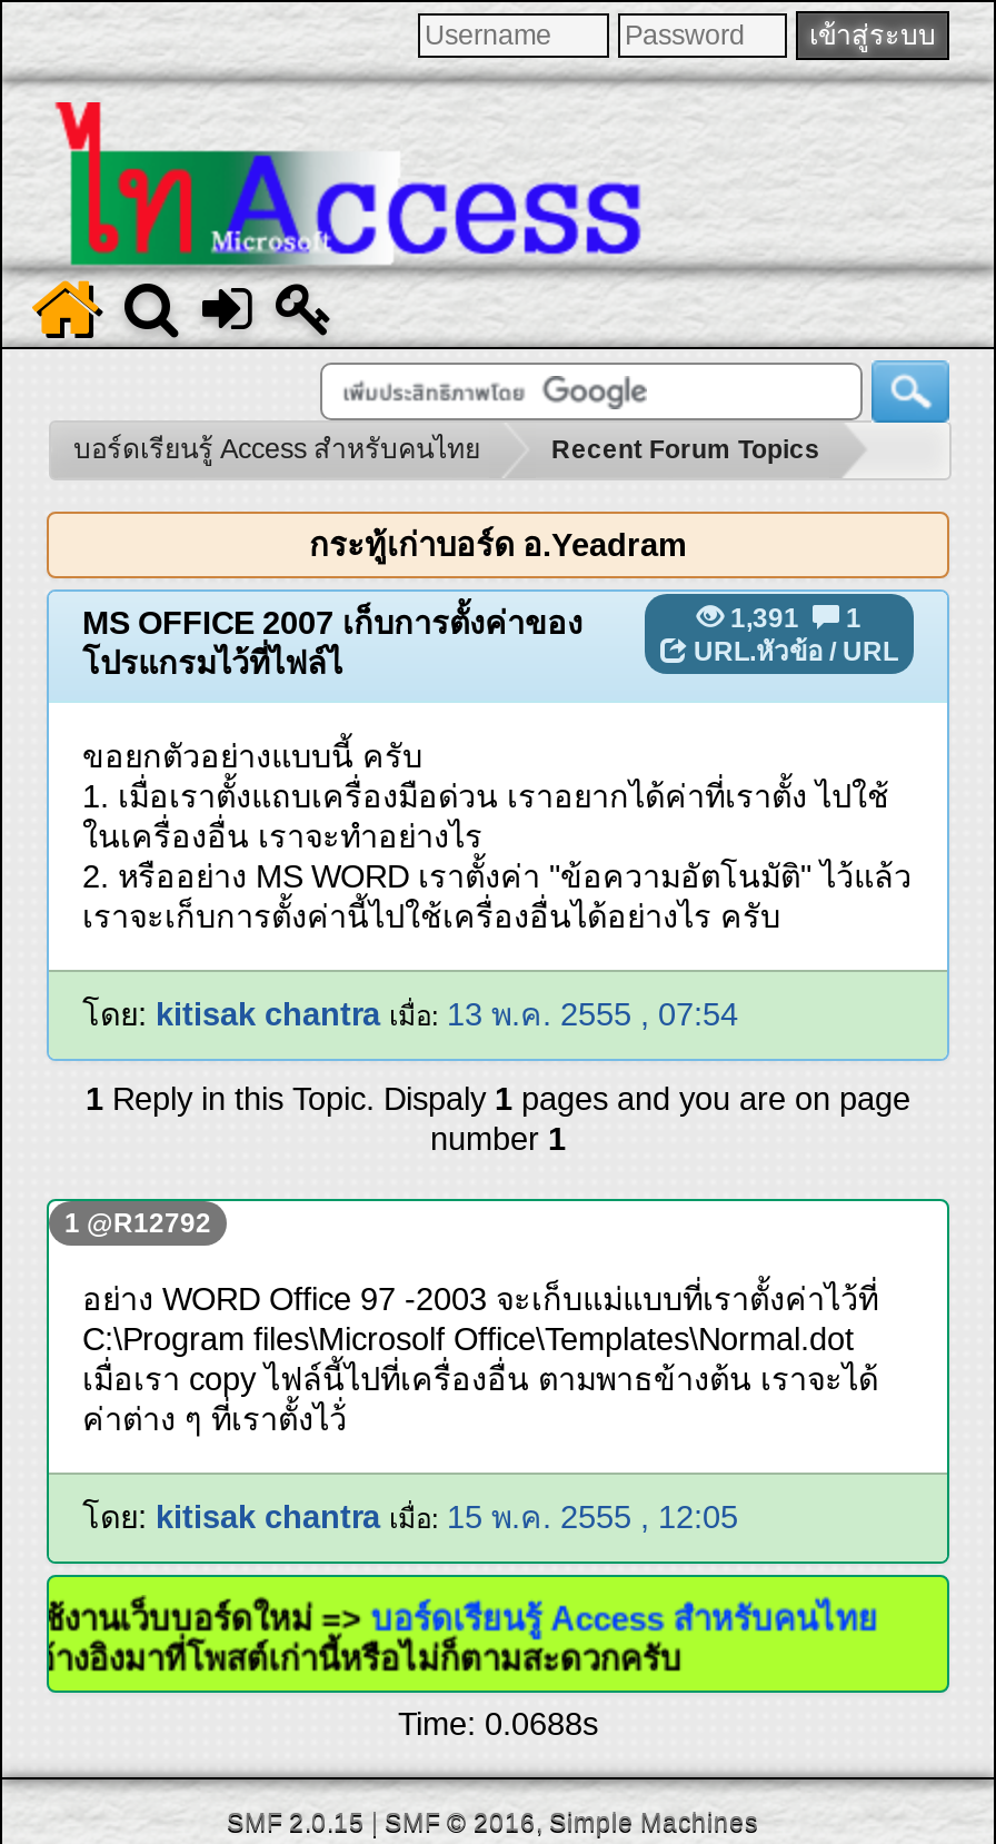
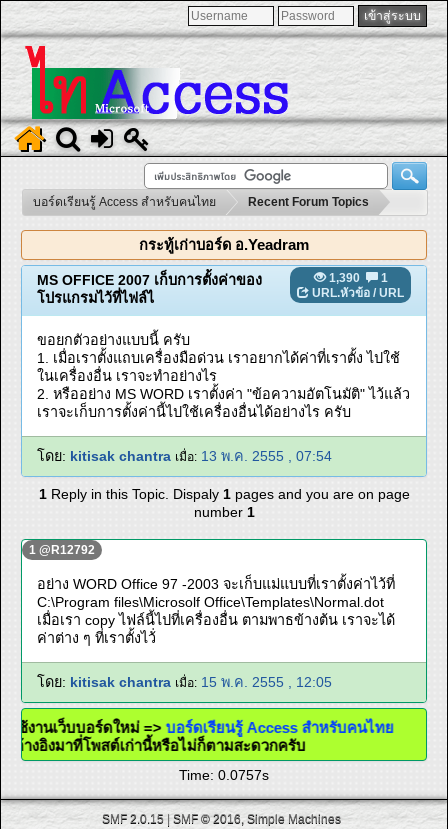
[724,603,861,634] 1,391 1 -> [325,271,387,285] 1,390 1
[398,1706,598,1742] Time: 0.0688s -> [179,767,269,783] Time: 0.0757s

